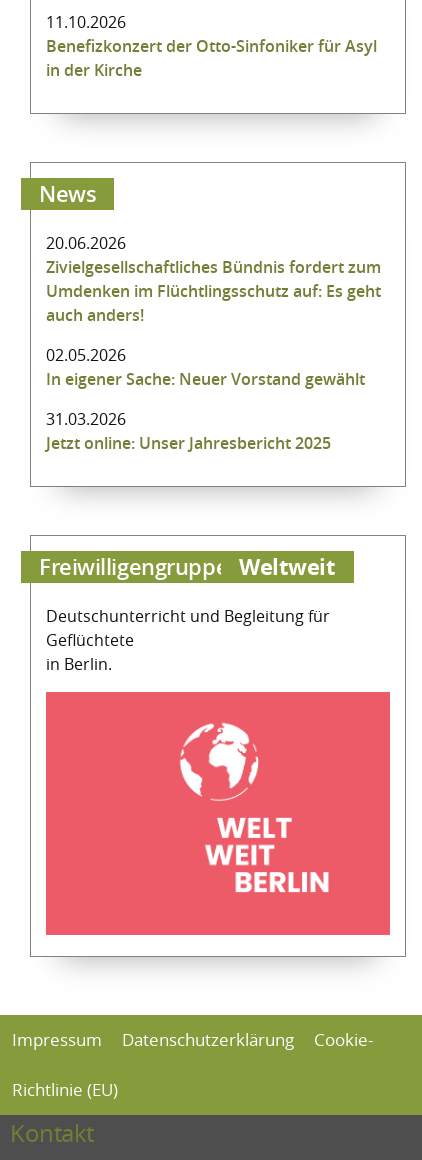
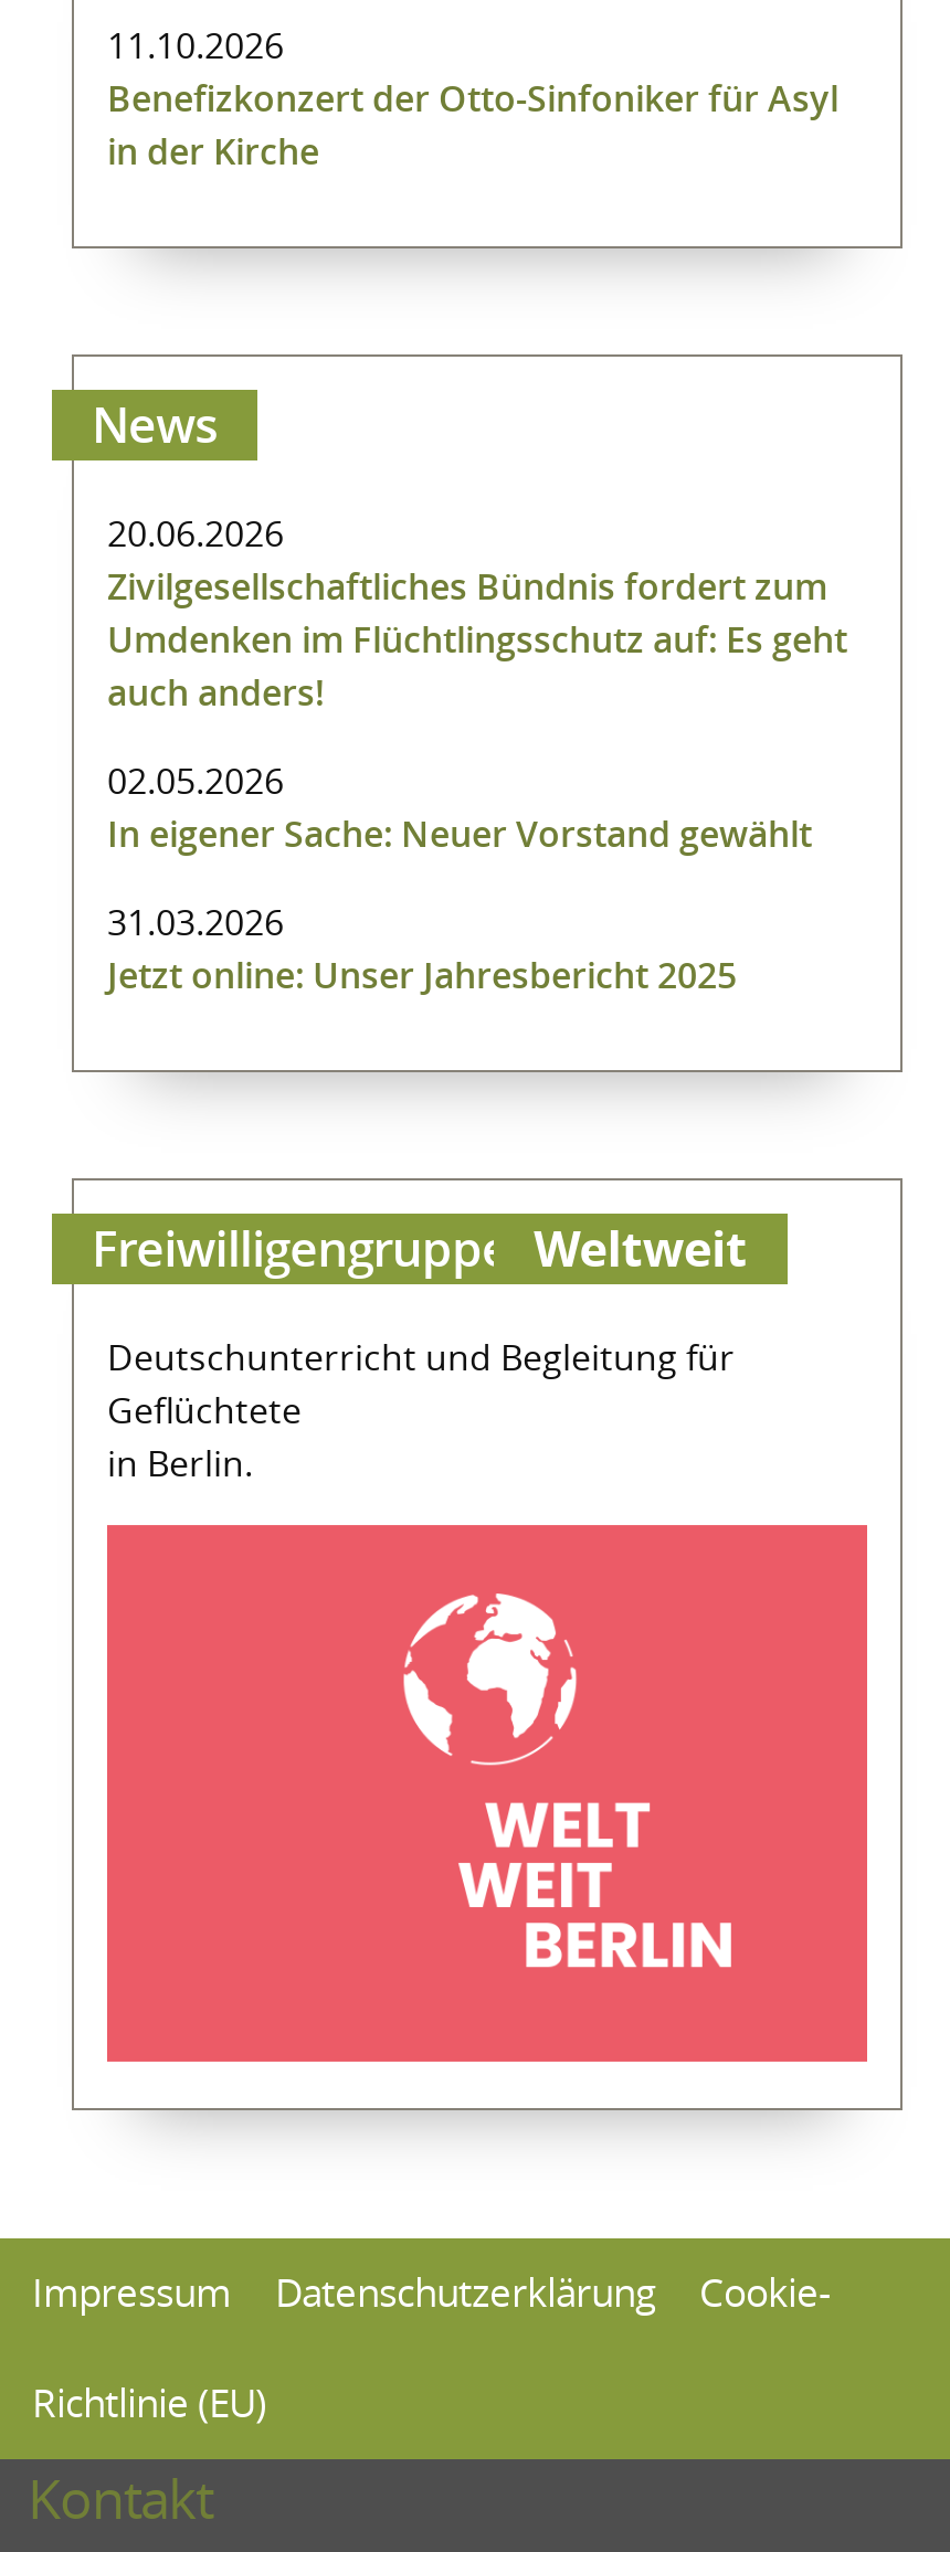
[46,255,381,277] Zivielgesellschaftliches Bündnis fordert zum -> [107,561,827,610] Zivilgesellschaftliches Bündnis fordert zum

